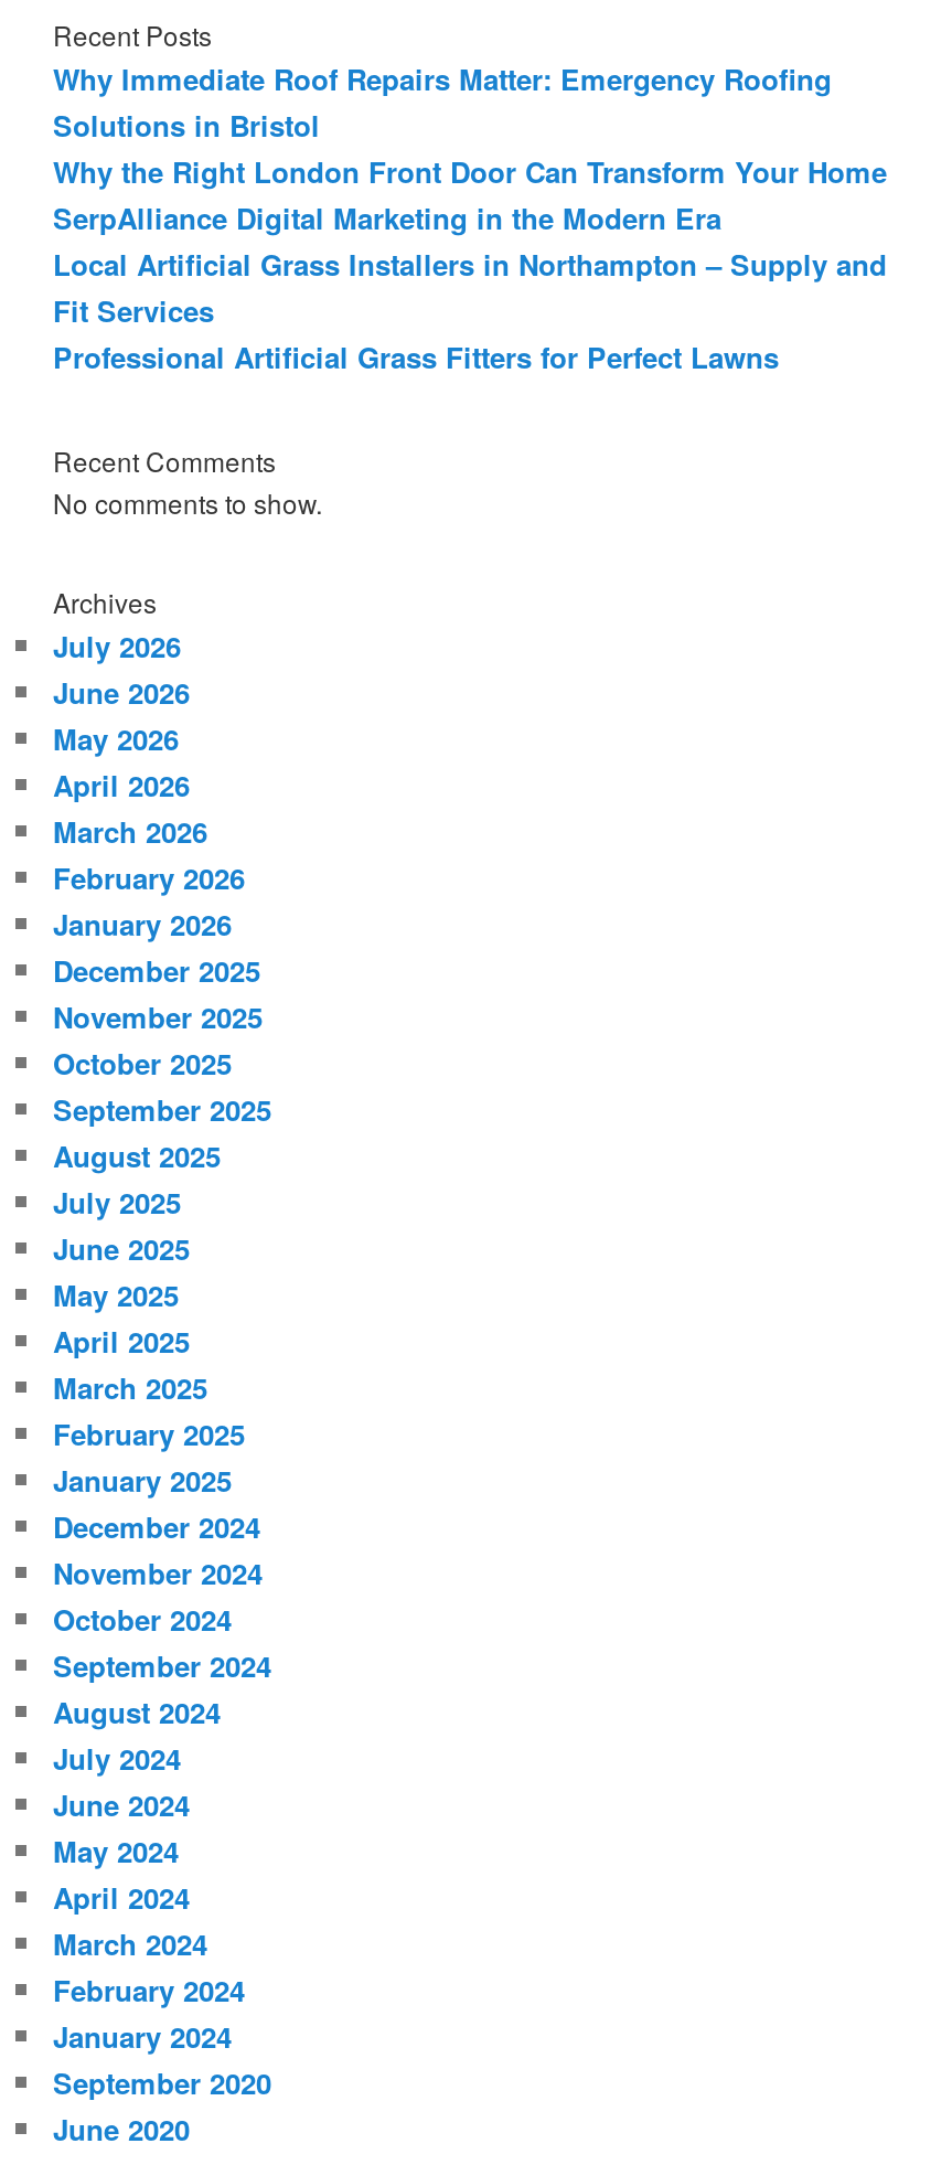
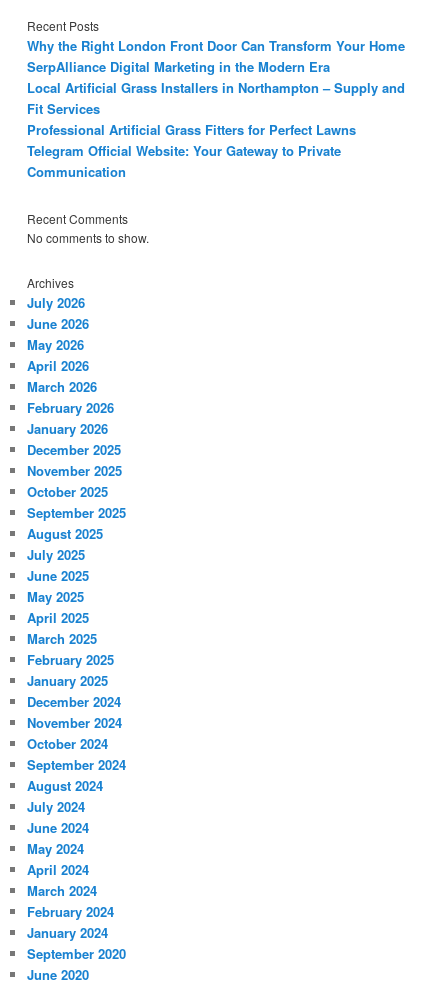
[53,58,832,146] Why Immediate Roof Repairs Matter: Emergency Roofing | Solutions in Bristol -> none
moved [53,151,887,378] -> [27,36,405,139]: Why the Right London Front Door Can Transform Your Home | SerpAlliance Digital Marketing in the Modern Era | Local Artificial Grass Installers in Northampton – Supply and | Fit Services | Professional Artificial Grass Fitters for Perfect Lawns
none -> [27,141,341,181] Telegram Official Website: Your Gateway to Private | Communication

